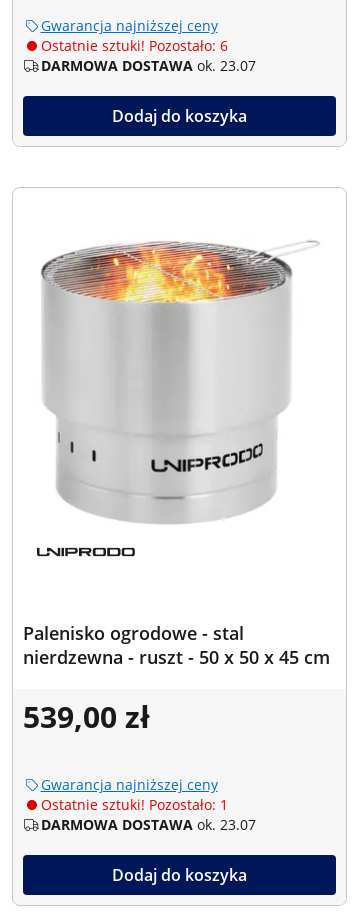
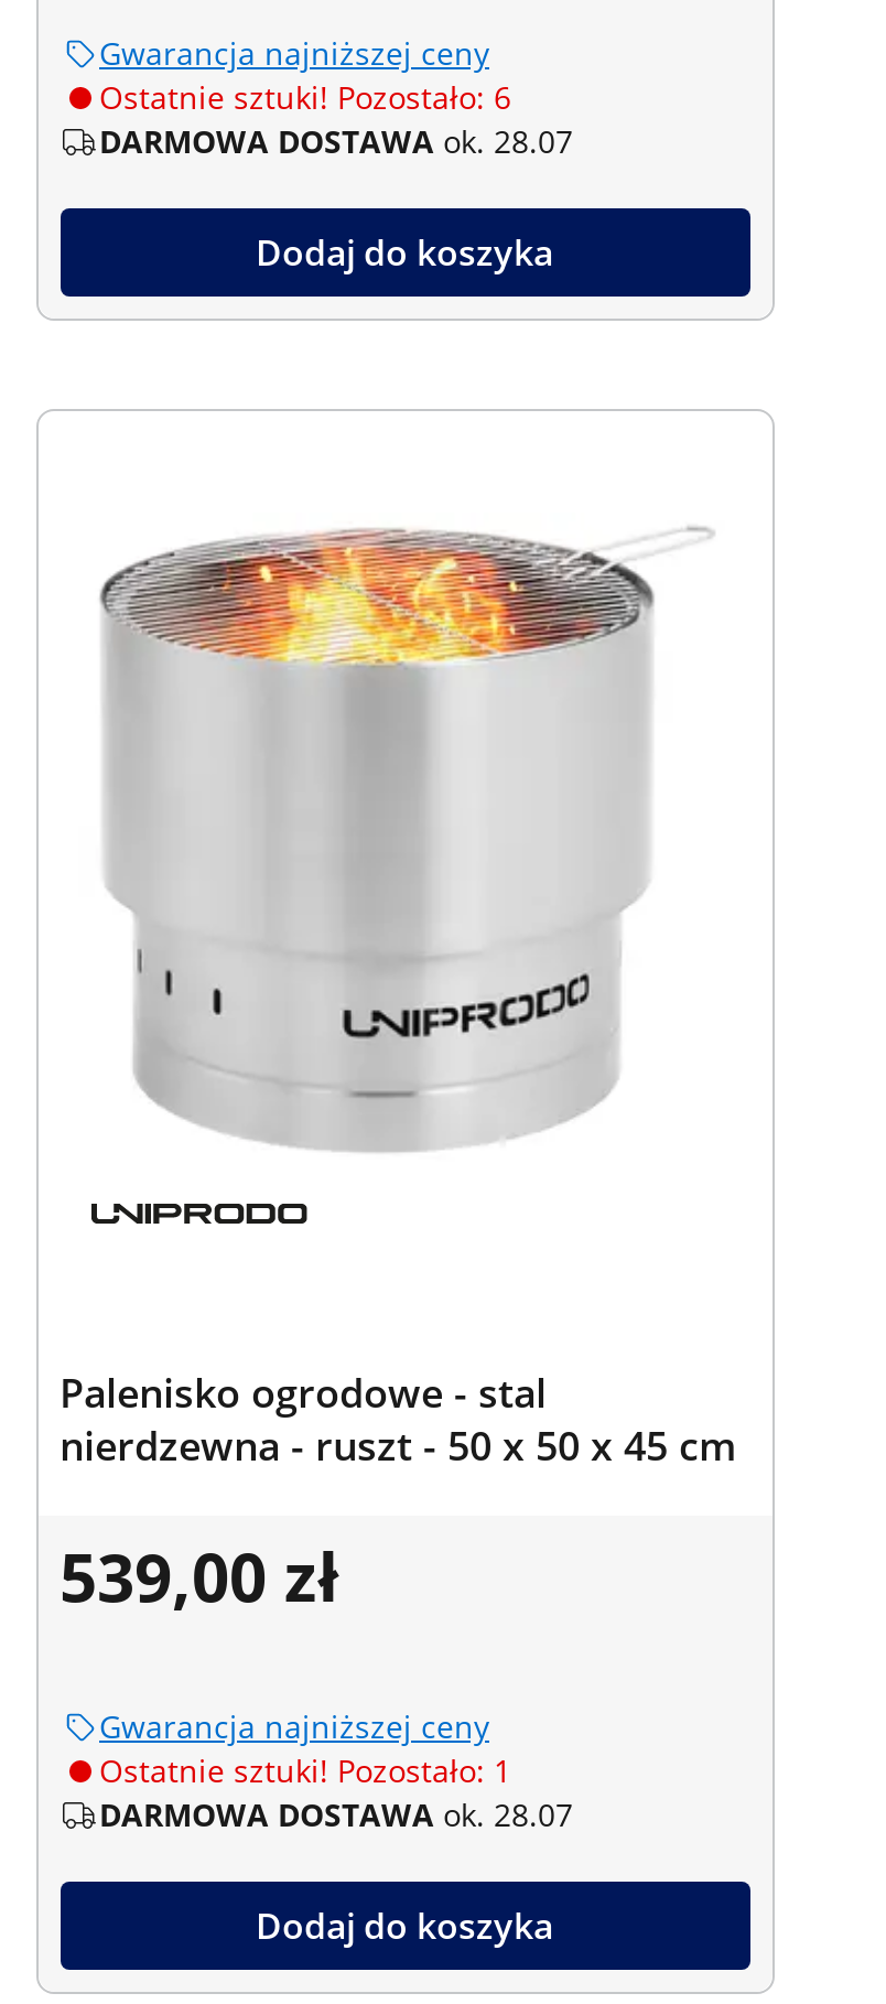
[40,56,255,75] DARMOWA DOSTAWA ok. 23.07 -> [99,119,573,161] DARMOWA DOSTAWA ok. 28.07
[40,815,255,834] DARMOWA DOSTAWA ok. 23.07 -> [99,1793,573,1834] DARMOWA DOSTAWA ok. 28.07

